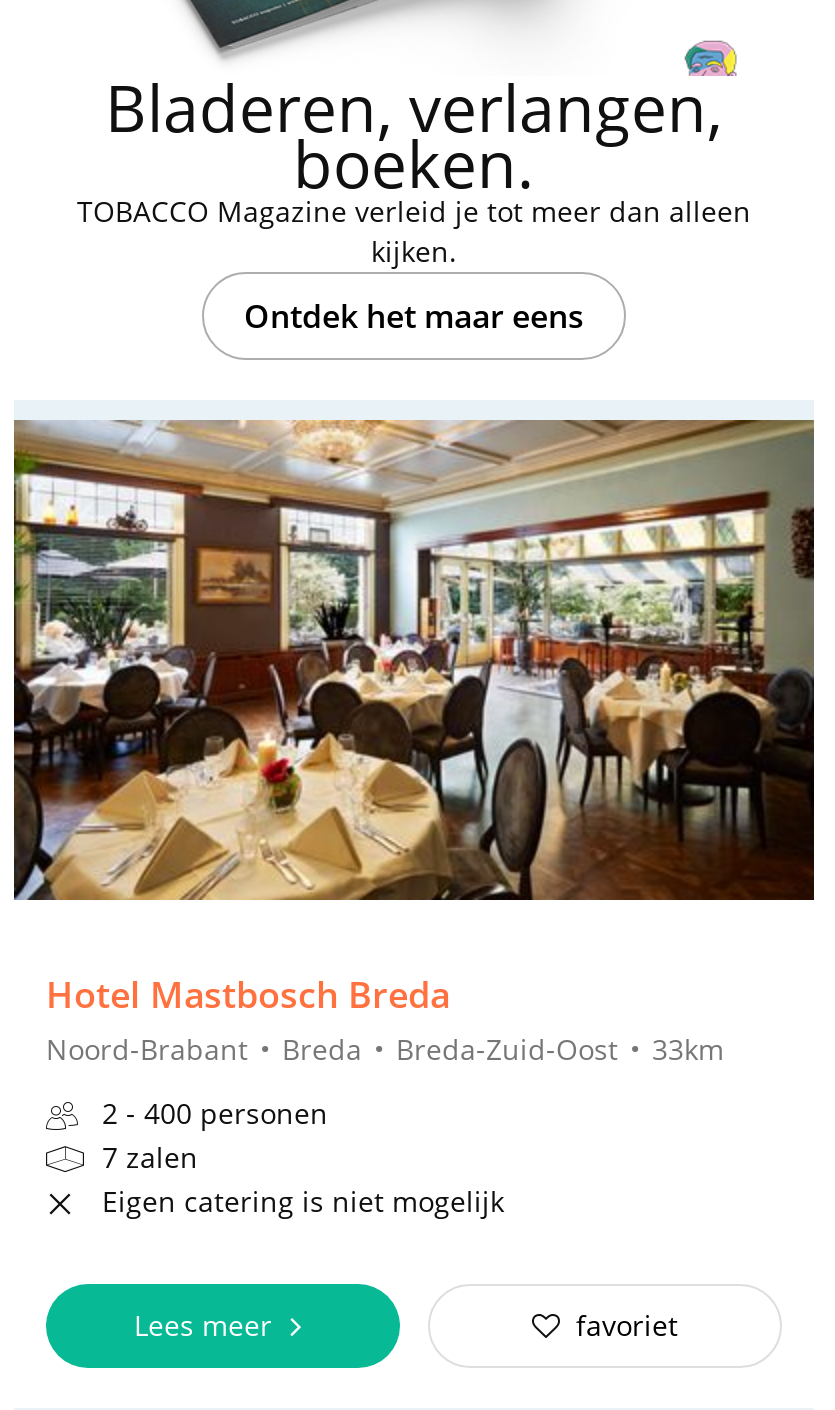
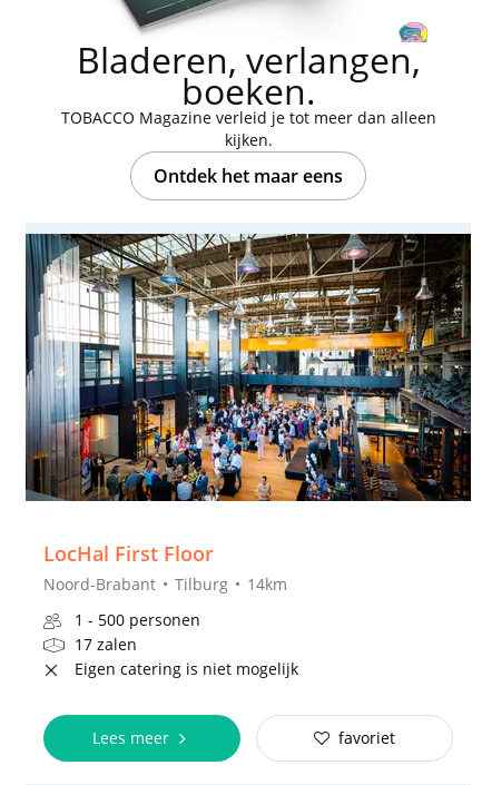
[12,418,816,1018] [image] | Hotel Mastbosch Breda -> [24,233,472,567] [image] | LocHal First Floor
[282,1030,724,1068] Breda | Breda-Zuid-Oost | 33km -> [175,573,287,595] Tilburg | 14km
[102,1094,328,1176] 2 - 400 personen | 7 zalen -> [75,609,200,655] 1 - 500 personen | 17 zalen

